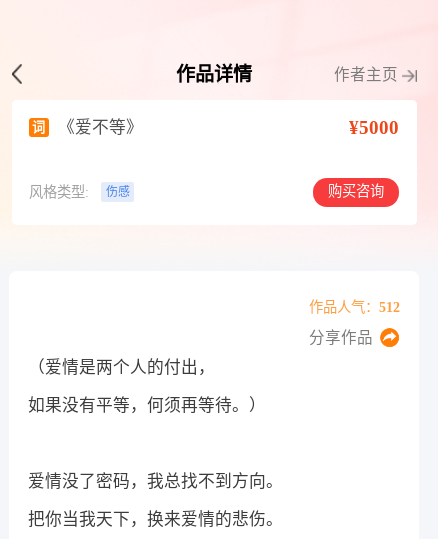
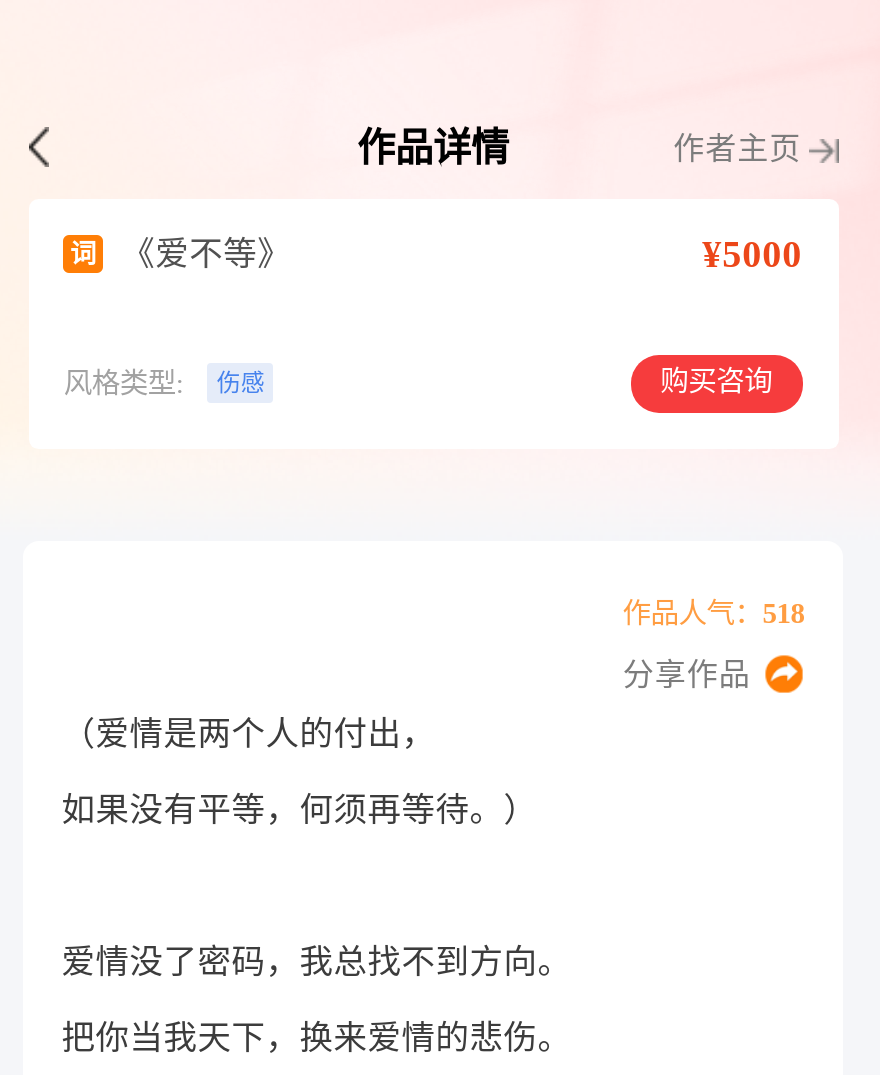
[309,299,400,315] 作品人气：512 -> [623,597,805,629] 作品人气：518

